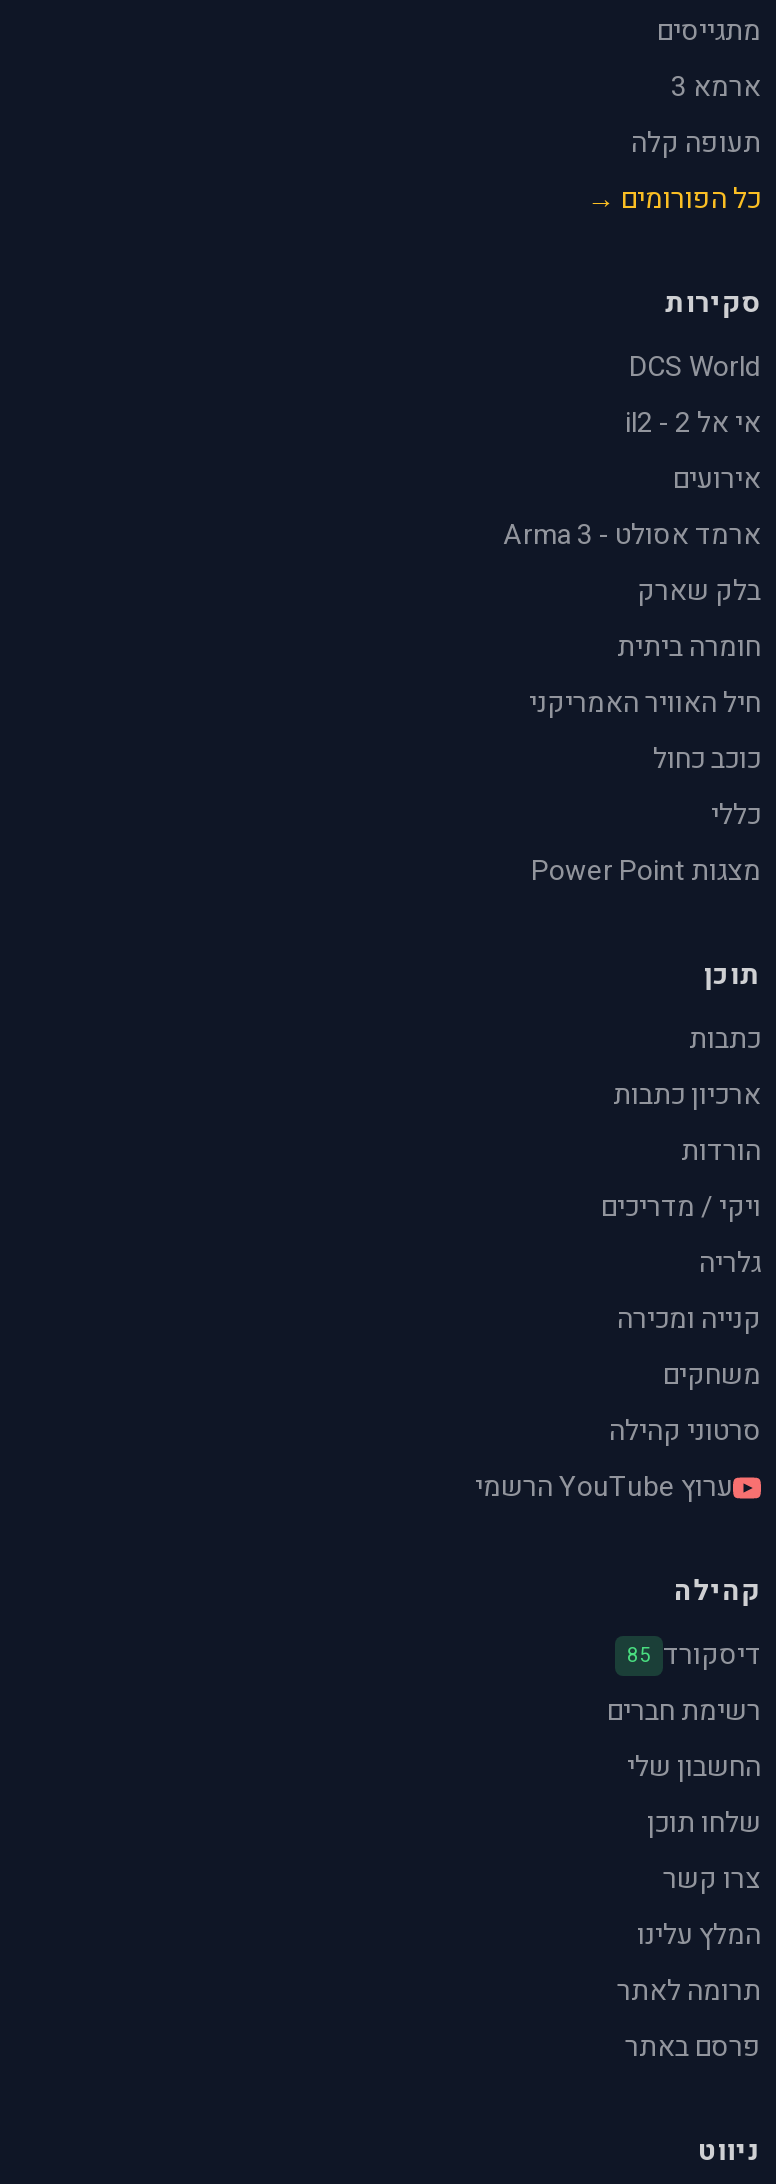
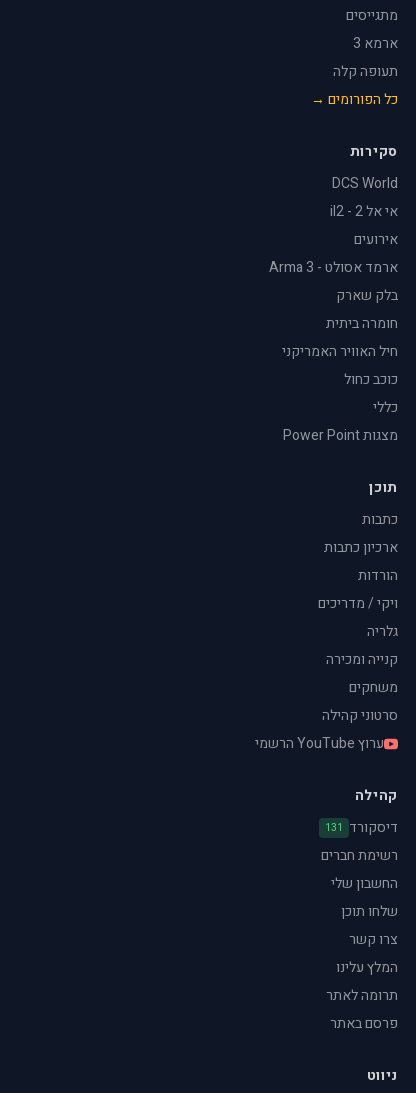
[627,1634,761,1676] דיסקורד 85 -> [325,817,398,838] דיסקורד 131

